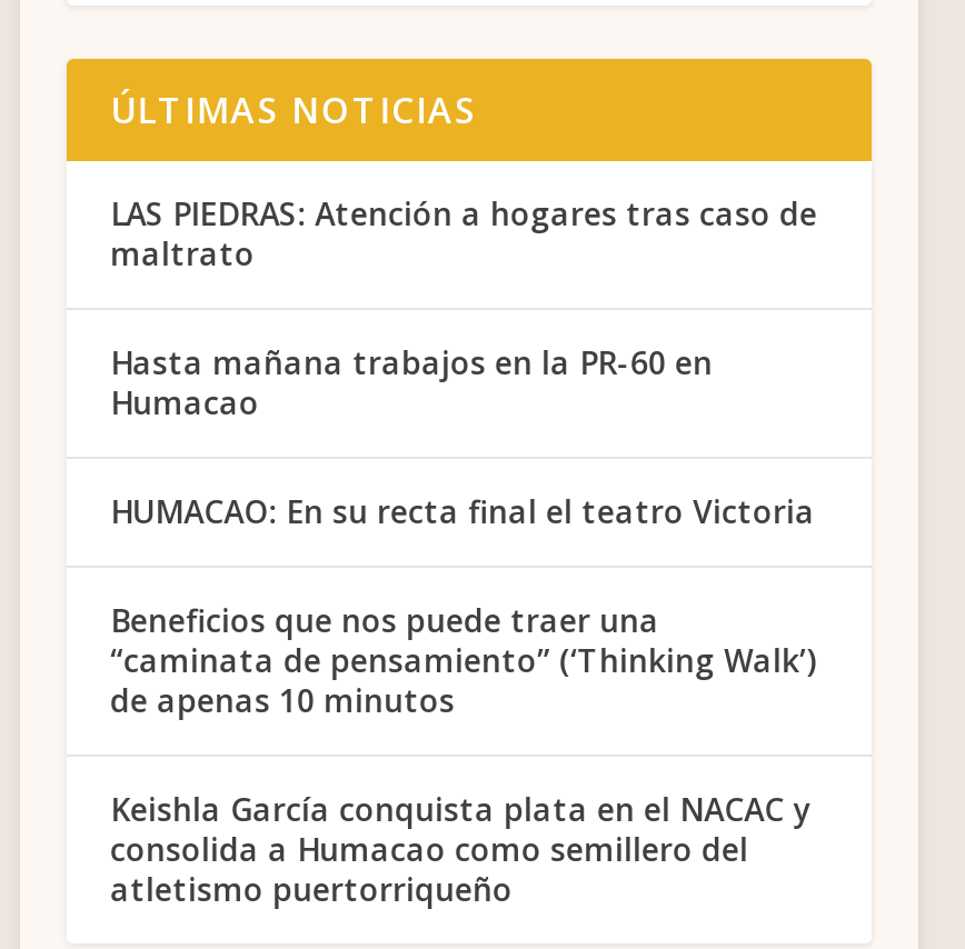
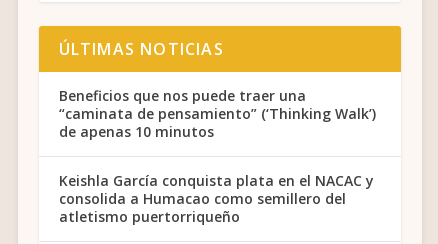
[110,192,817,532] LAS PIEDRAS: Atención a hogares tras caso de | maltrato | Hasta mañana trabajos en la PR-60 en | Humacao | HUMACAO: En su recta final el teatro Victoria -> none

